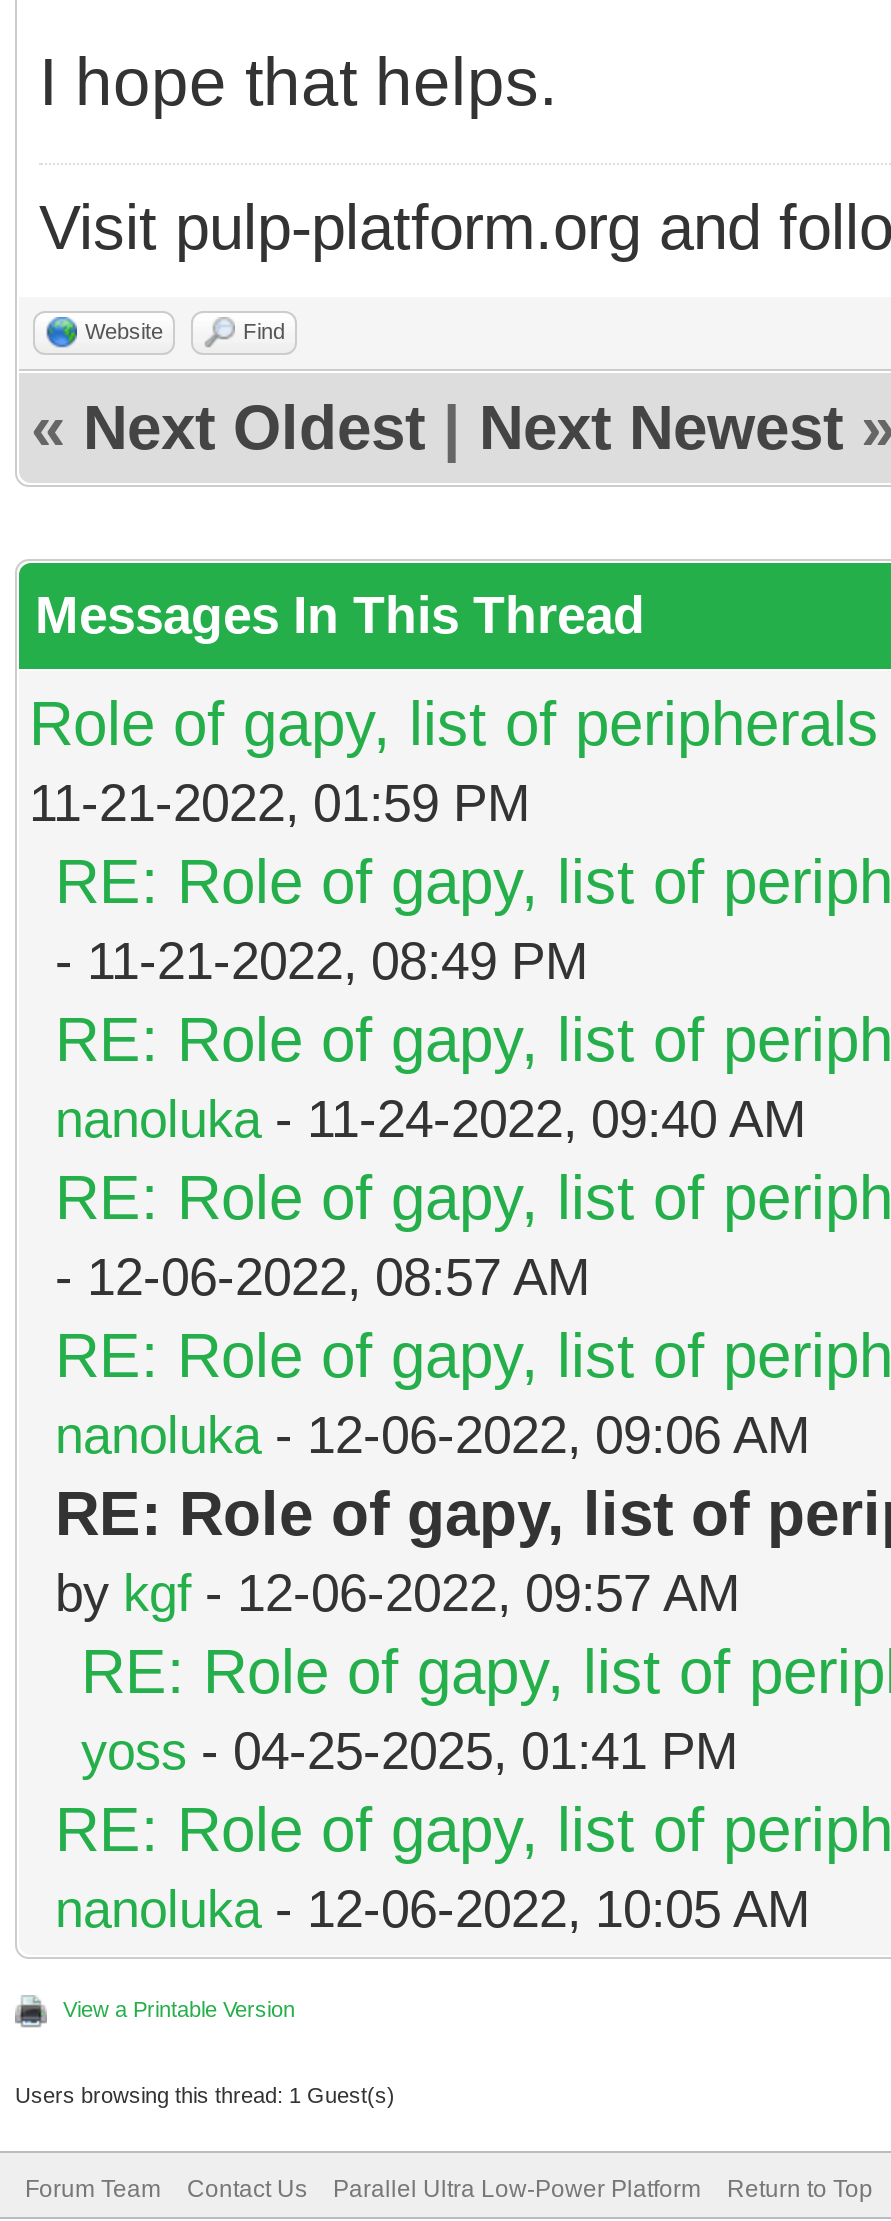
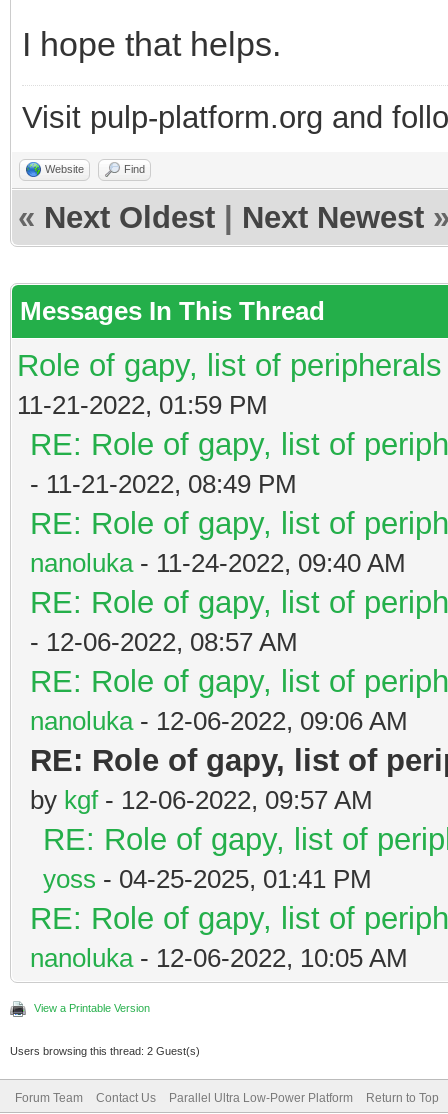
[15,2083,395,2107] Users browsing this thread: 1 Guest(s) -> [10,1045,200,1057] Users browsing this thread: 2 Guest(s)

